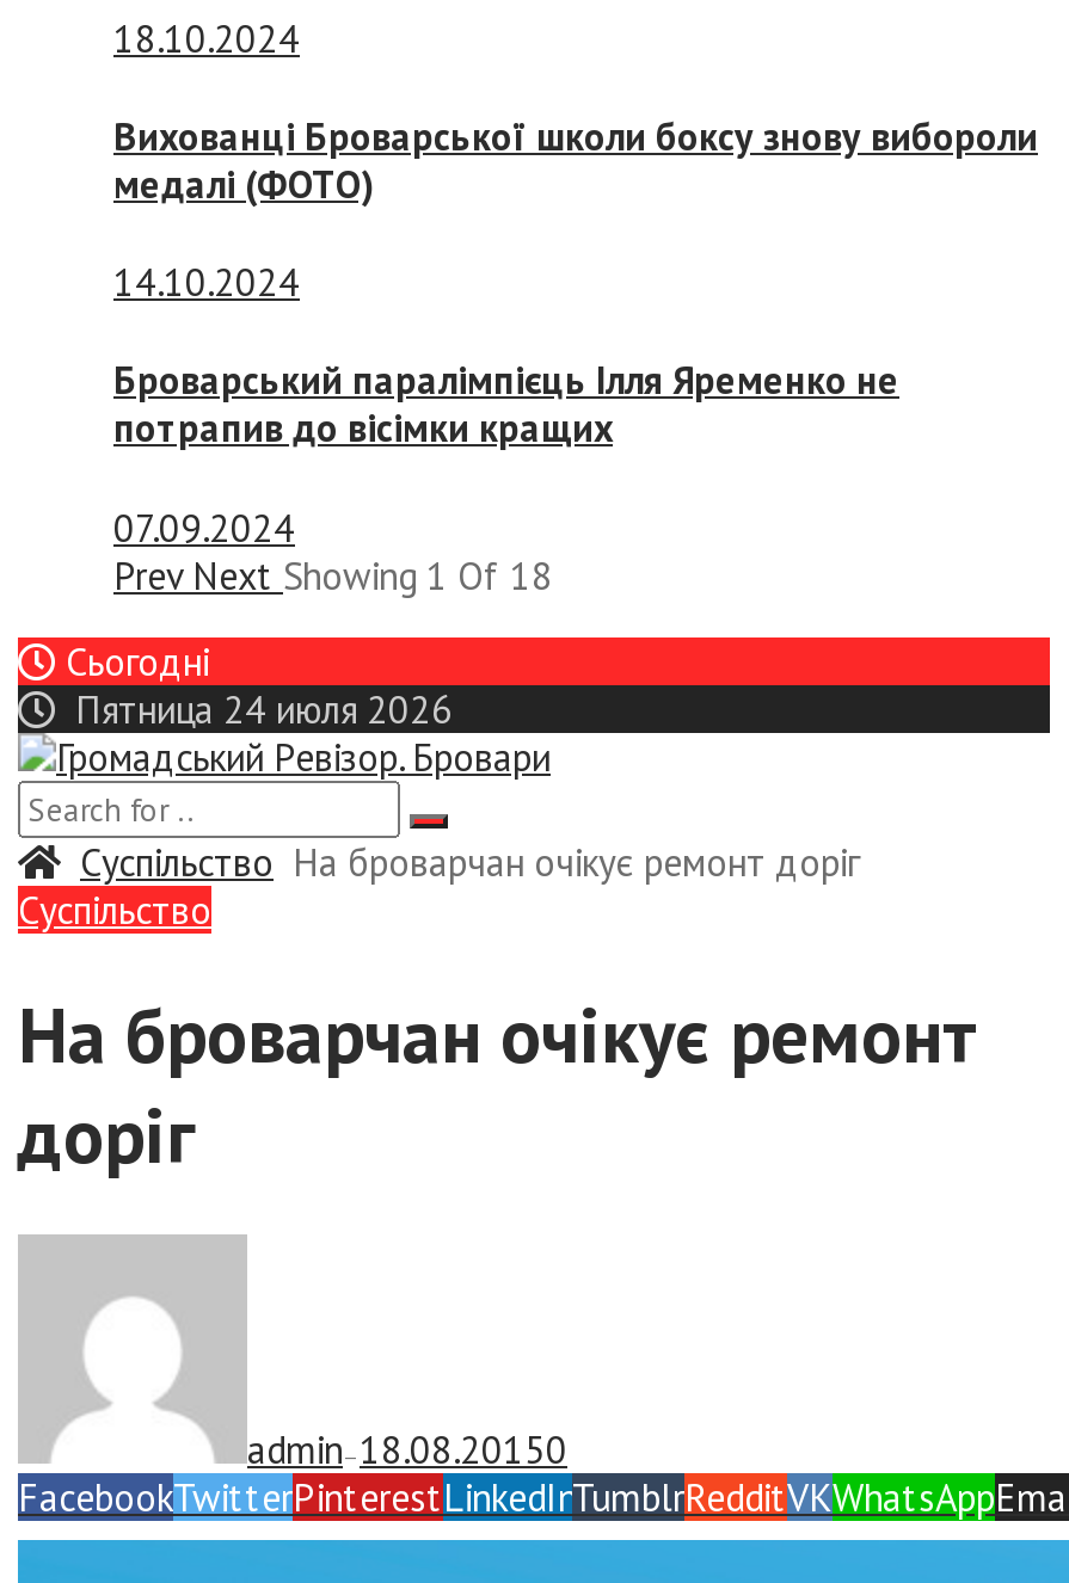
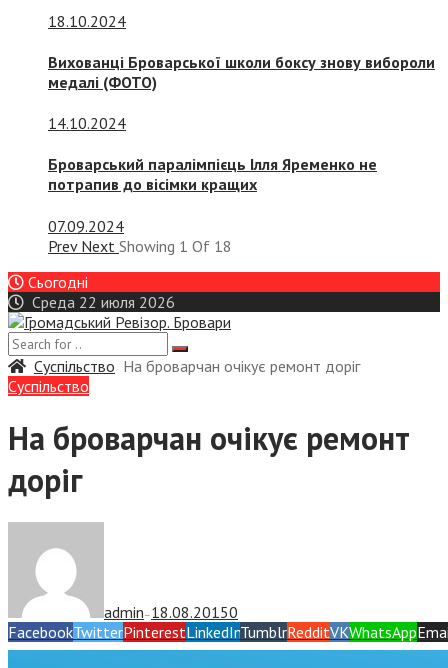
[56,684,453,732] Пятница 24 июля 2026 -> [24,292,175,312] Среда 22 июля 2026

